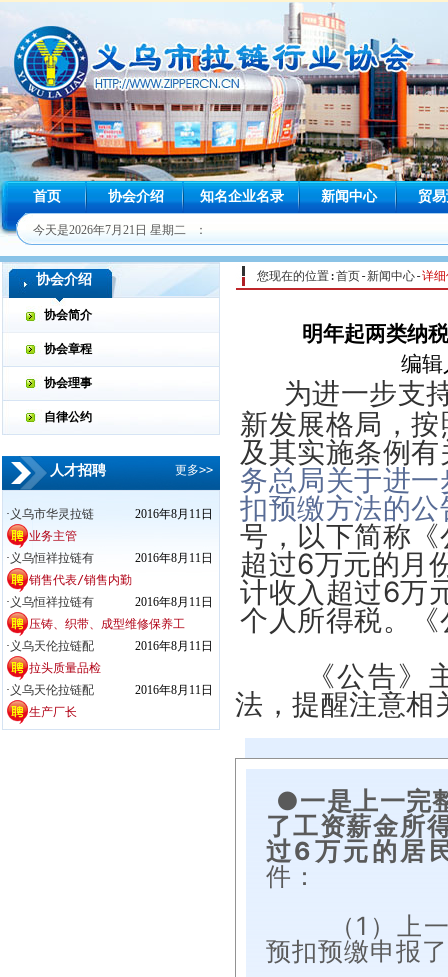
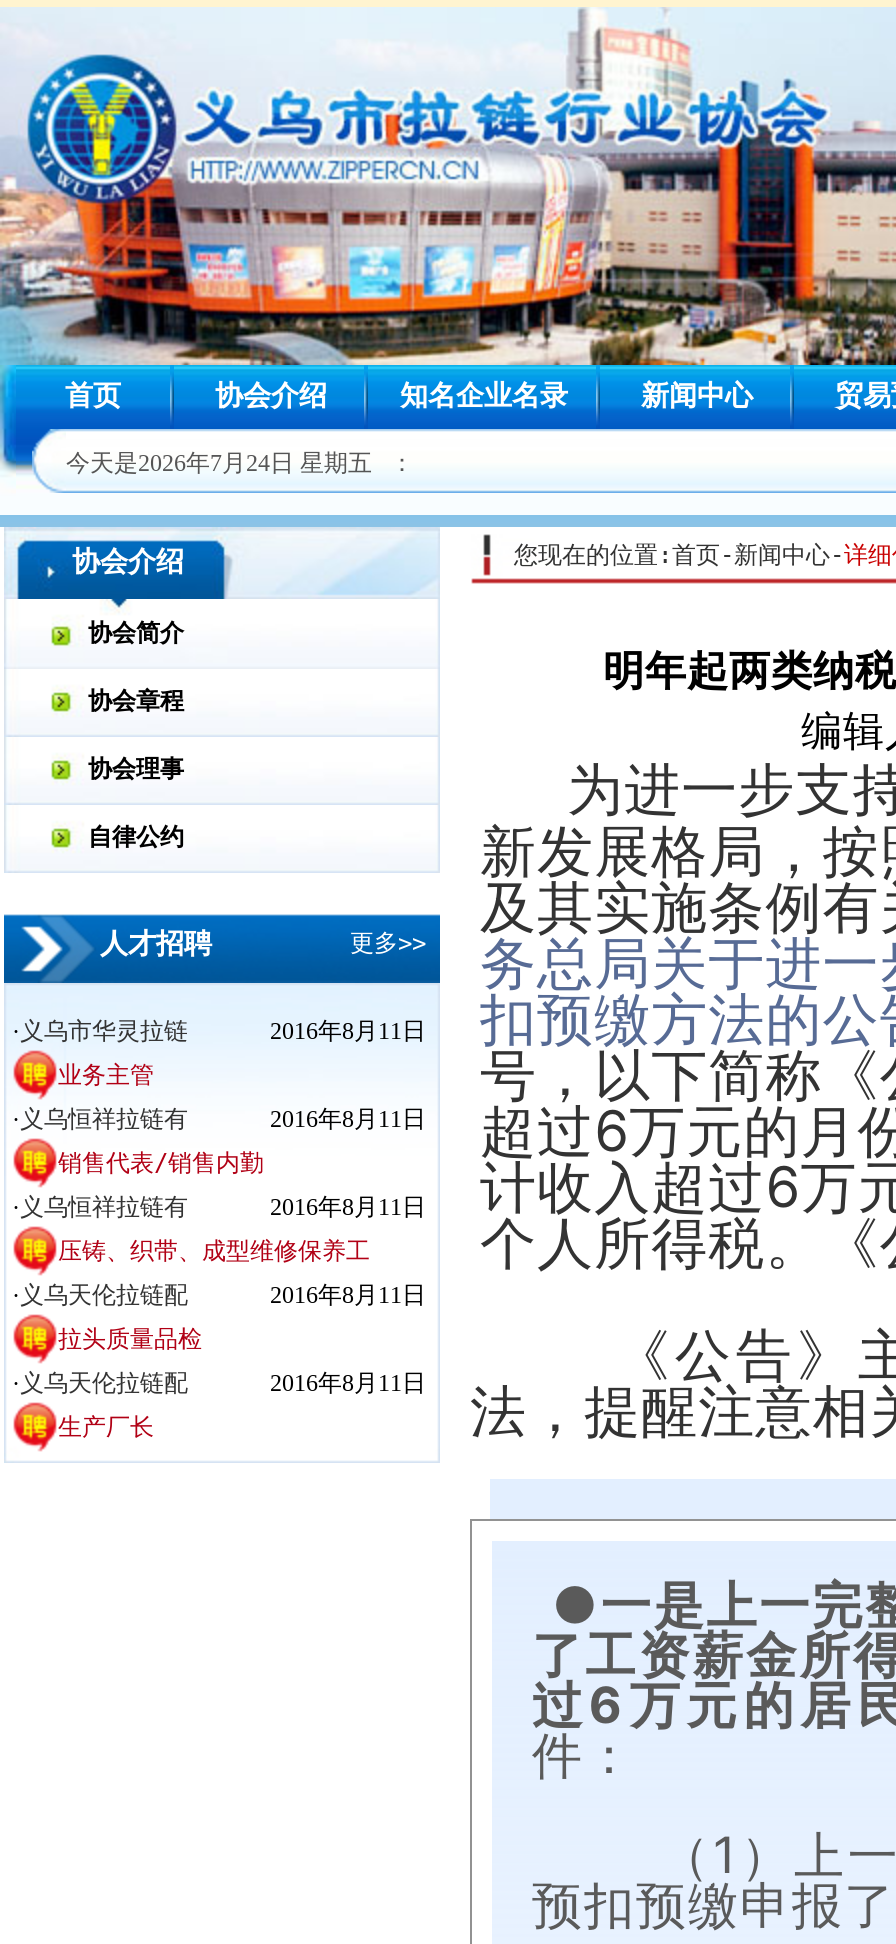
[33,223,207,237] 今天是2026年7月21日 星期二 ： -> [66,449,414,477] 今天是2026年7月24日 星期五 ：

